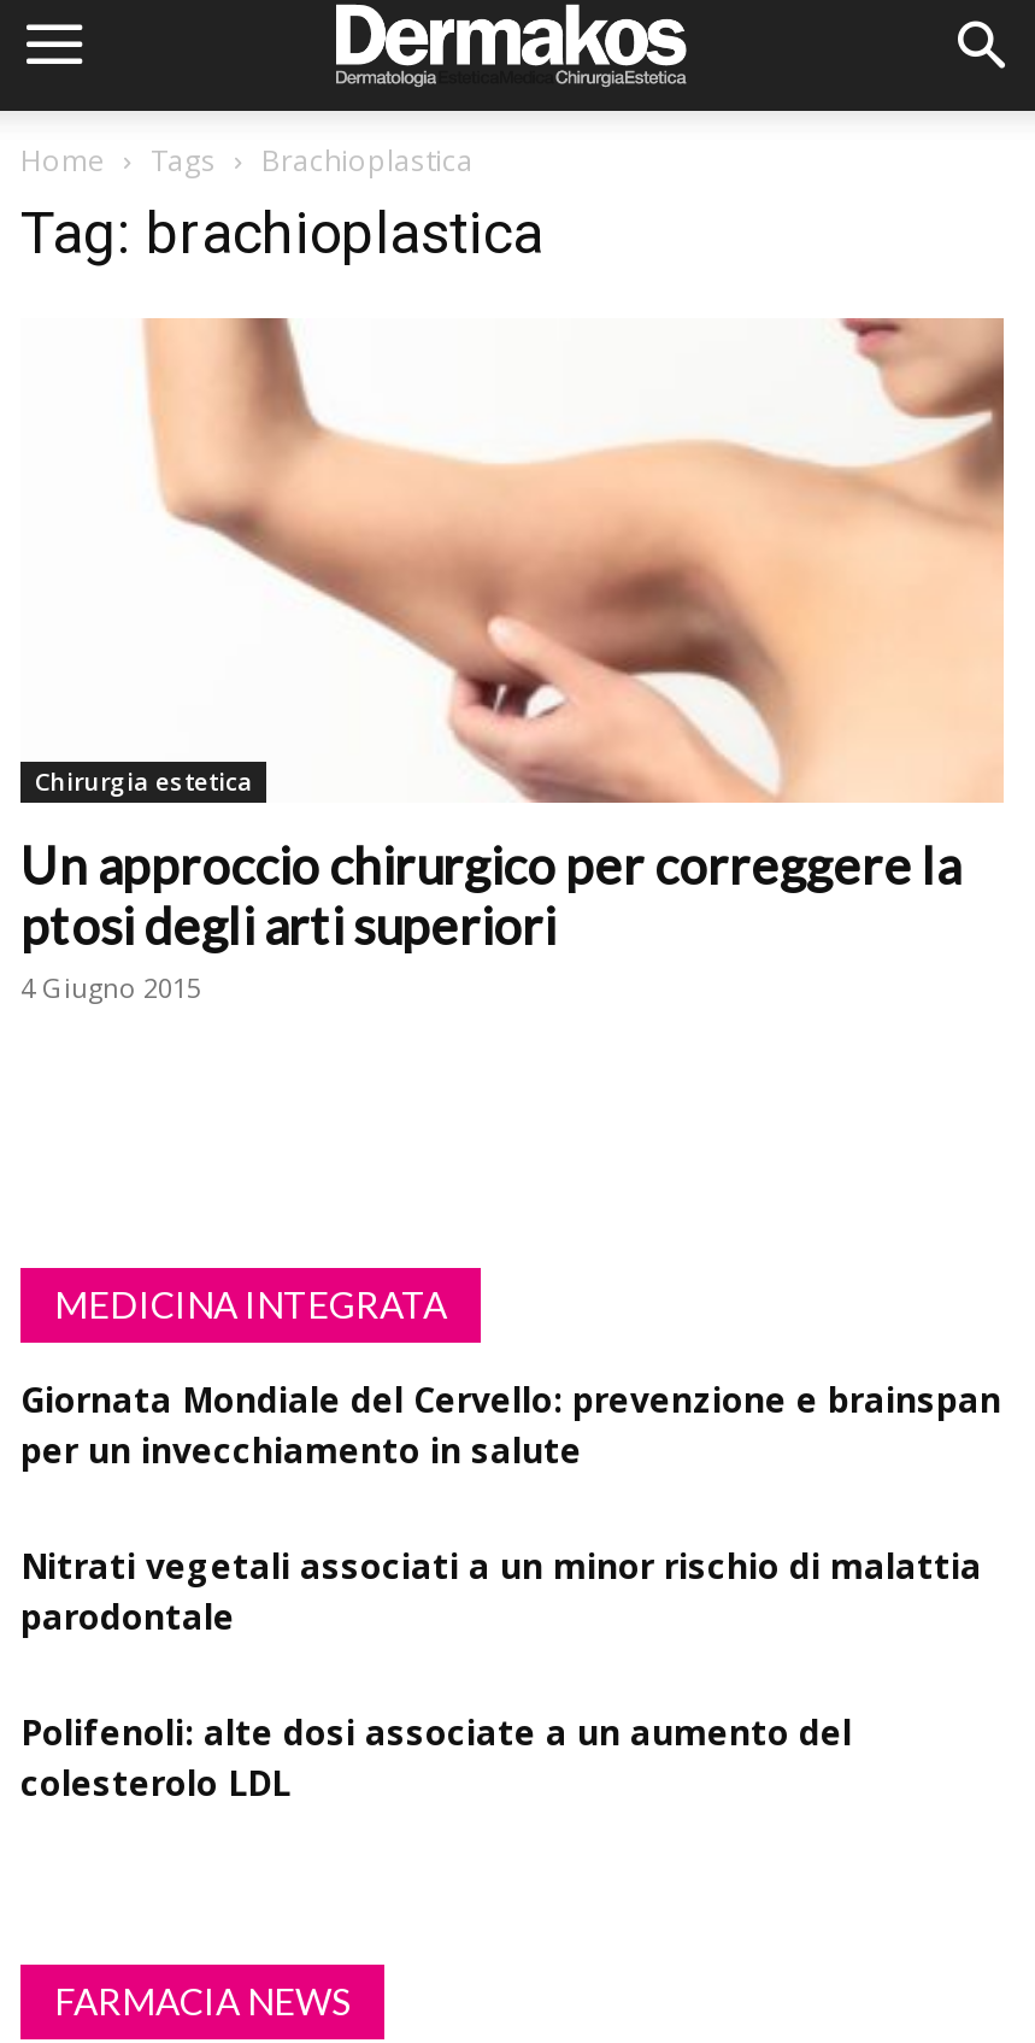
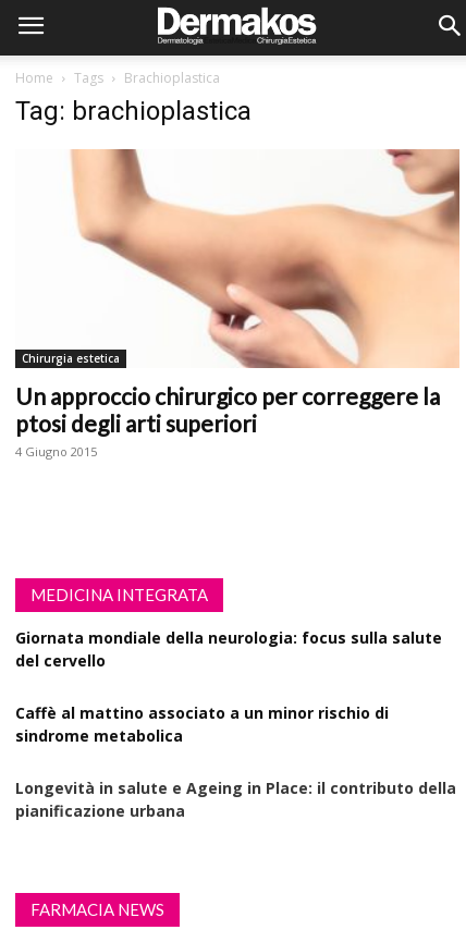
[20,1378,1001,1474] Giornata Mondiale del Cervello: prevenzione e brainspan | per un invecchiamento in salute -> [15,628,442,671] Giornata mondiale della neurologia: focus sulla salute | del cervello
[20,1544,982,1640] Nitrati vegetali associati a un minor rischio di malattia | parodontale -> [15,703,389,747] Caffè al mattino associato a un minor rischio di | sindrome metabolica
[20,1710,852,1807] Polifenoli: alte dosi associate a un aumento del | colesterolo LDL -> [15,778,456,822] Longevità in salute e Ageing in Place: il contributo della | pianificazione urbana

